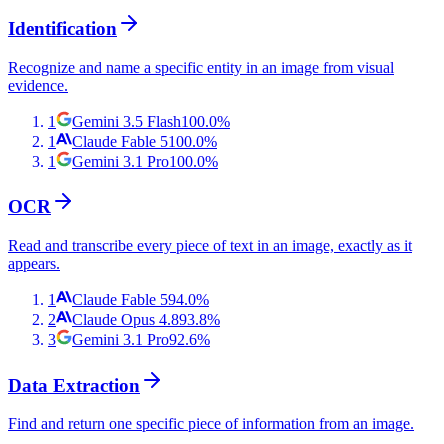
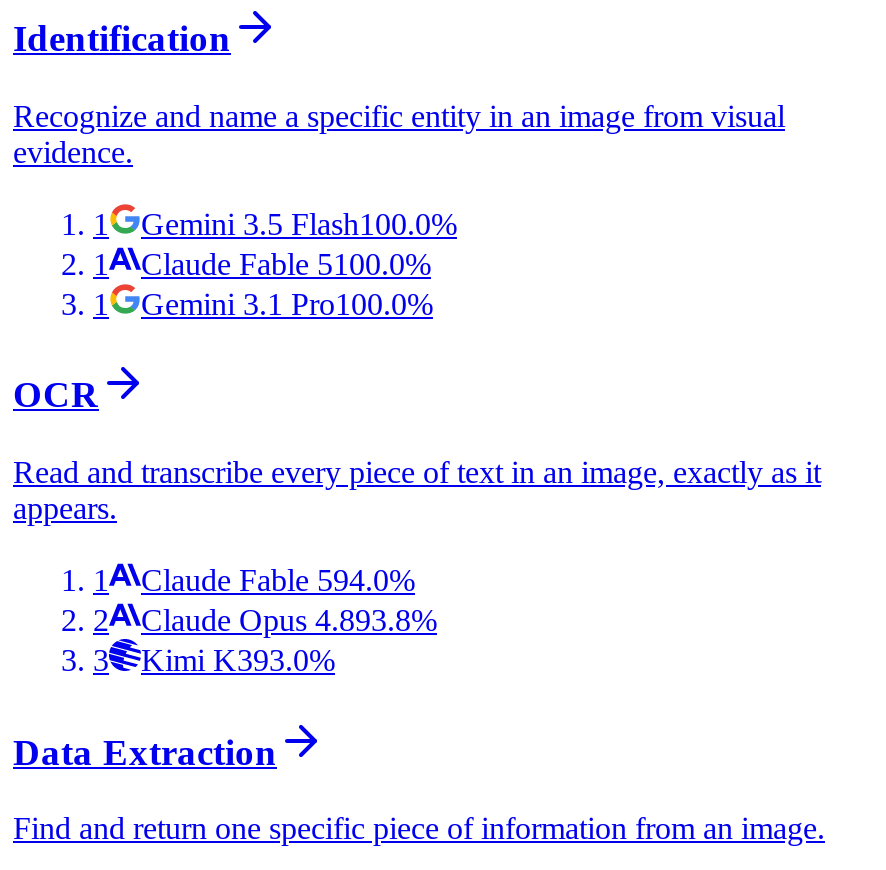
[48,331,210,348] 3 Gemini 3.1 Pro92.6% -> [93,643,335,677] 3 Kimi K393.0%

